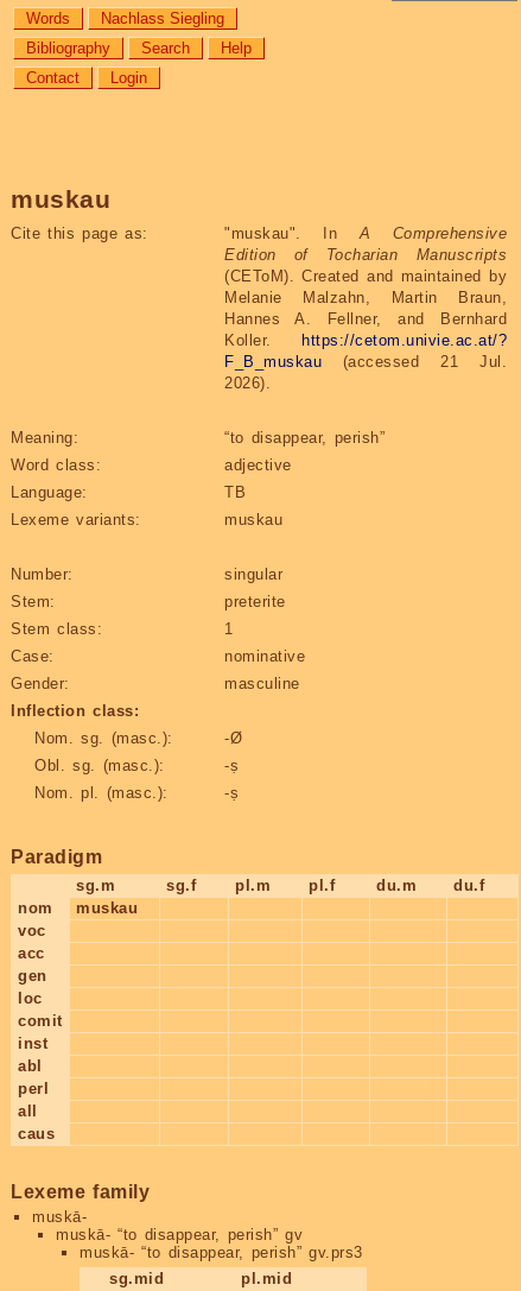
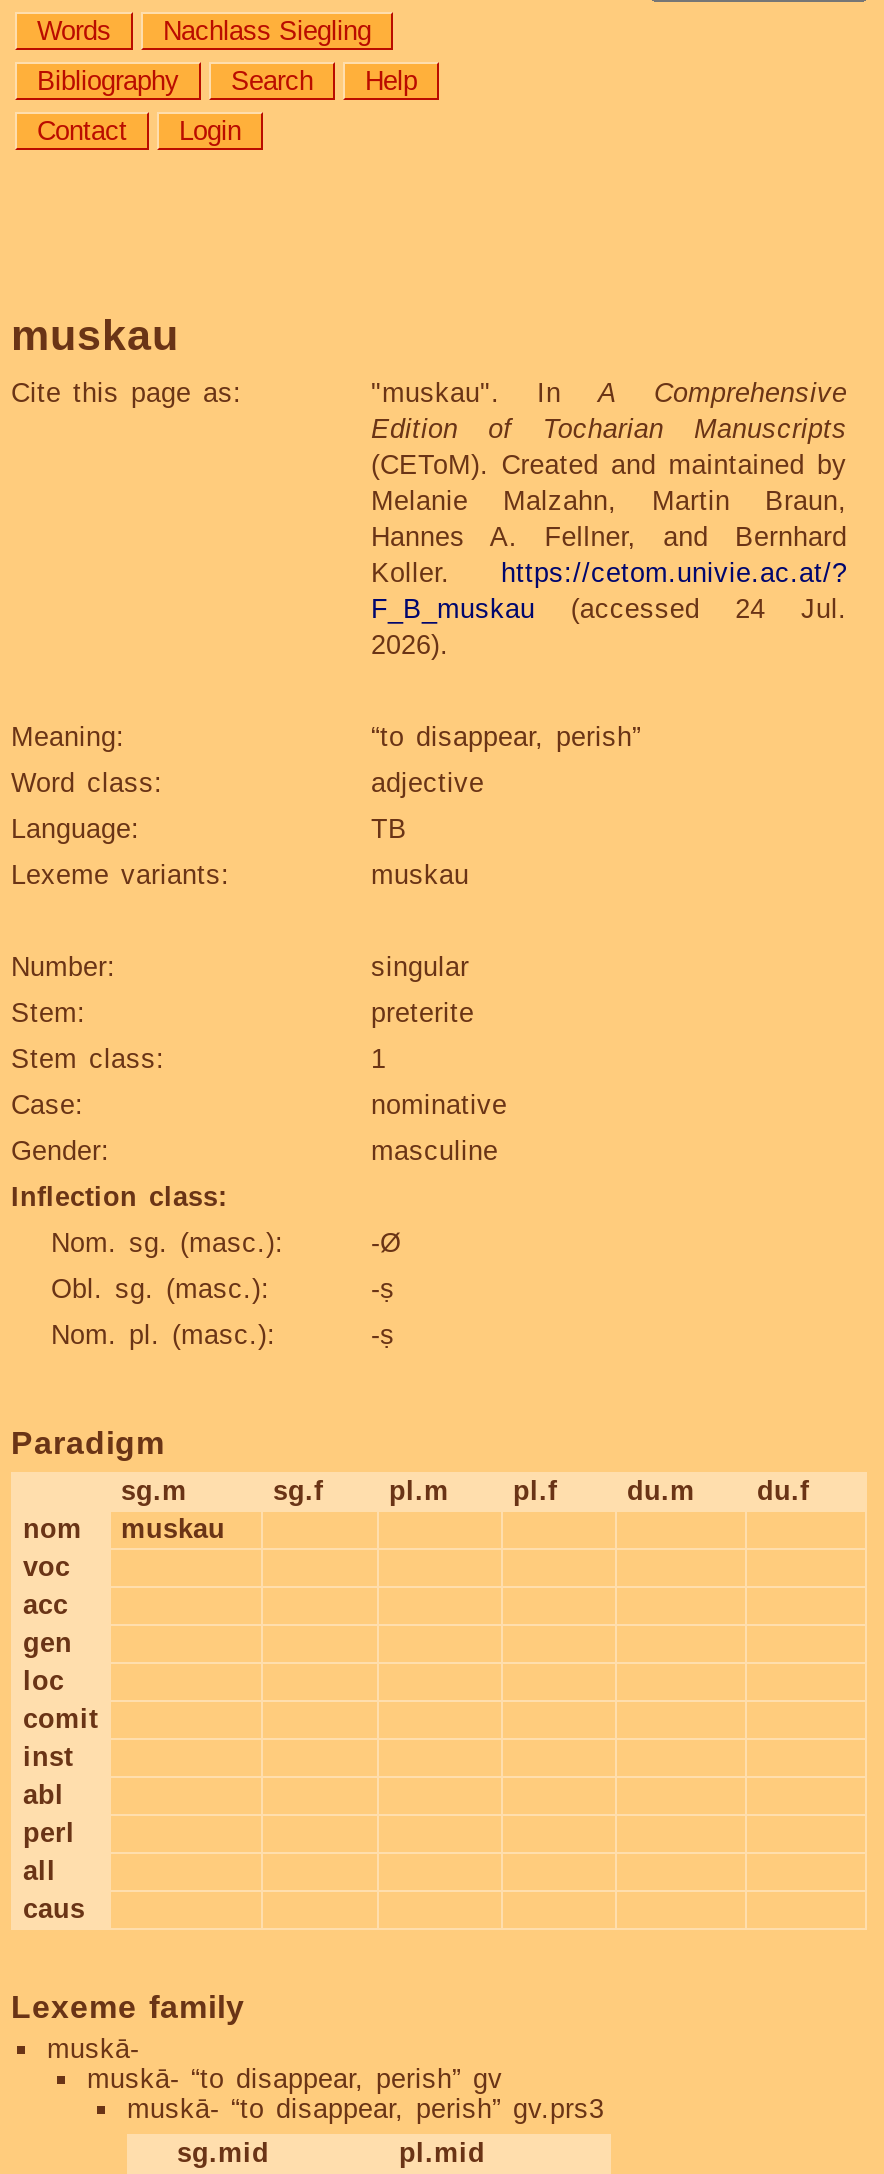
[224,353,507,371] F_B_muskau (accessed 21 Jul. -> [371,595,847,625] F_B_muskau (accessed 24 Jul.

